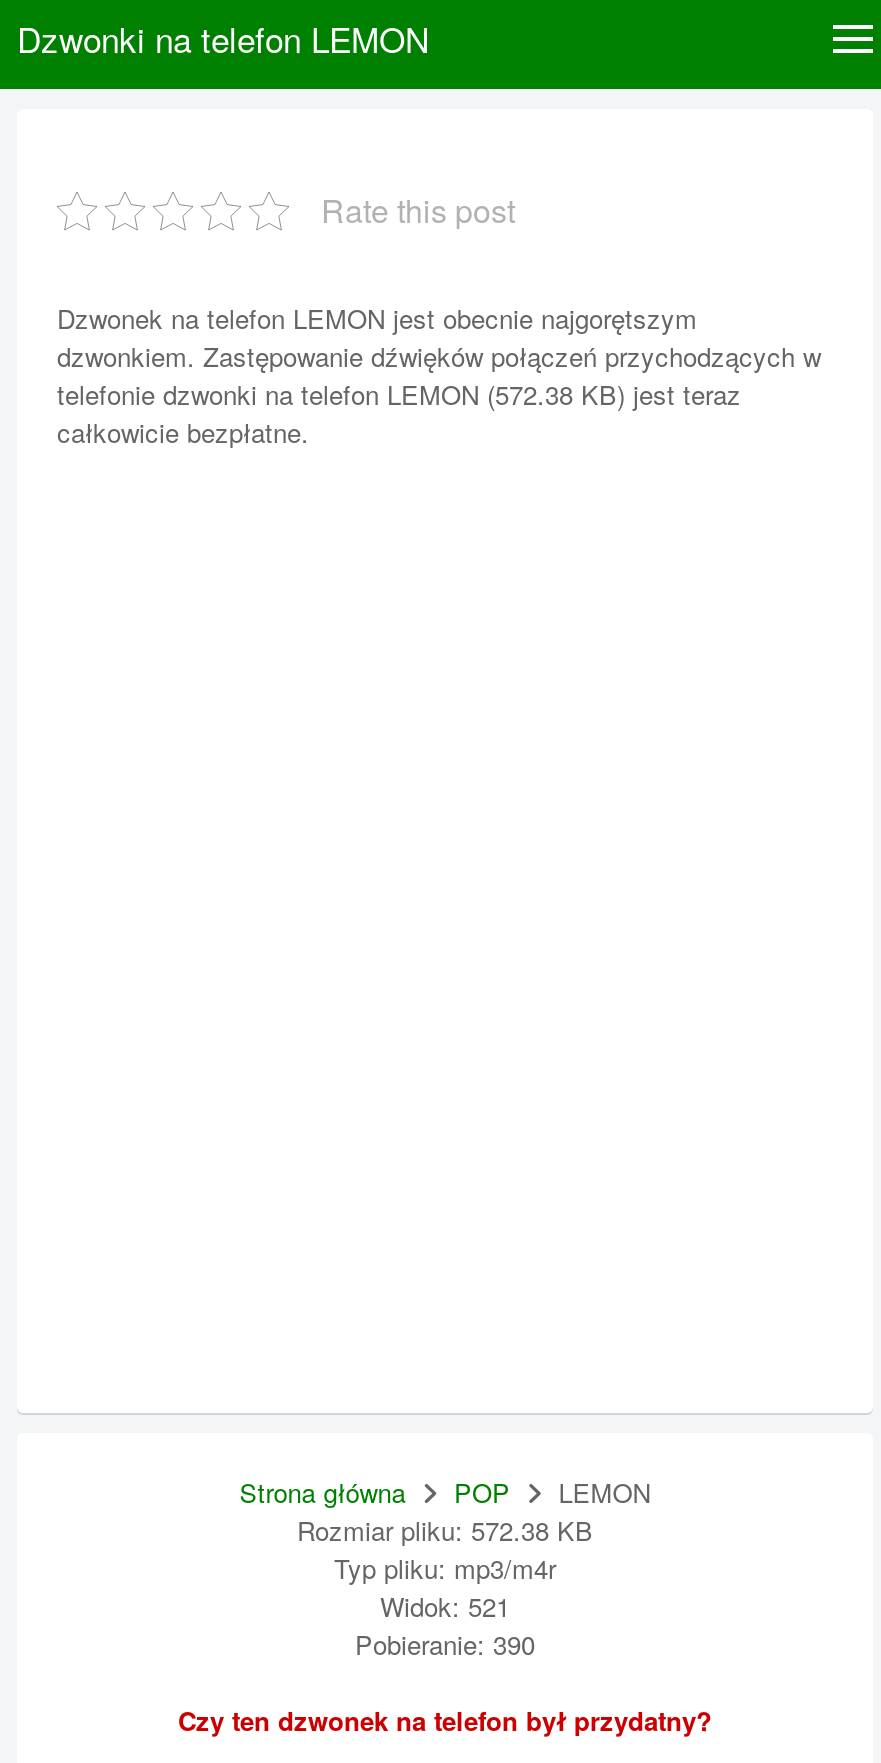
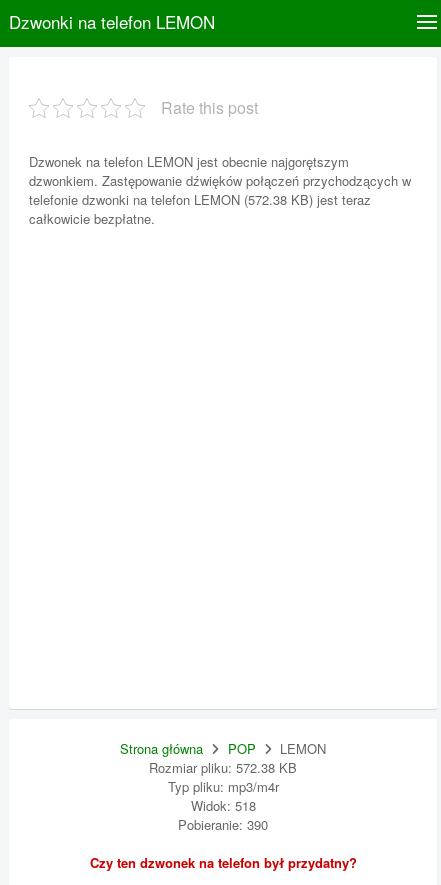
[380,1587,510,1625] Widok: 521 -> [190,796,255,815] Widok: 518

